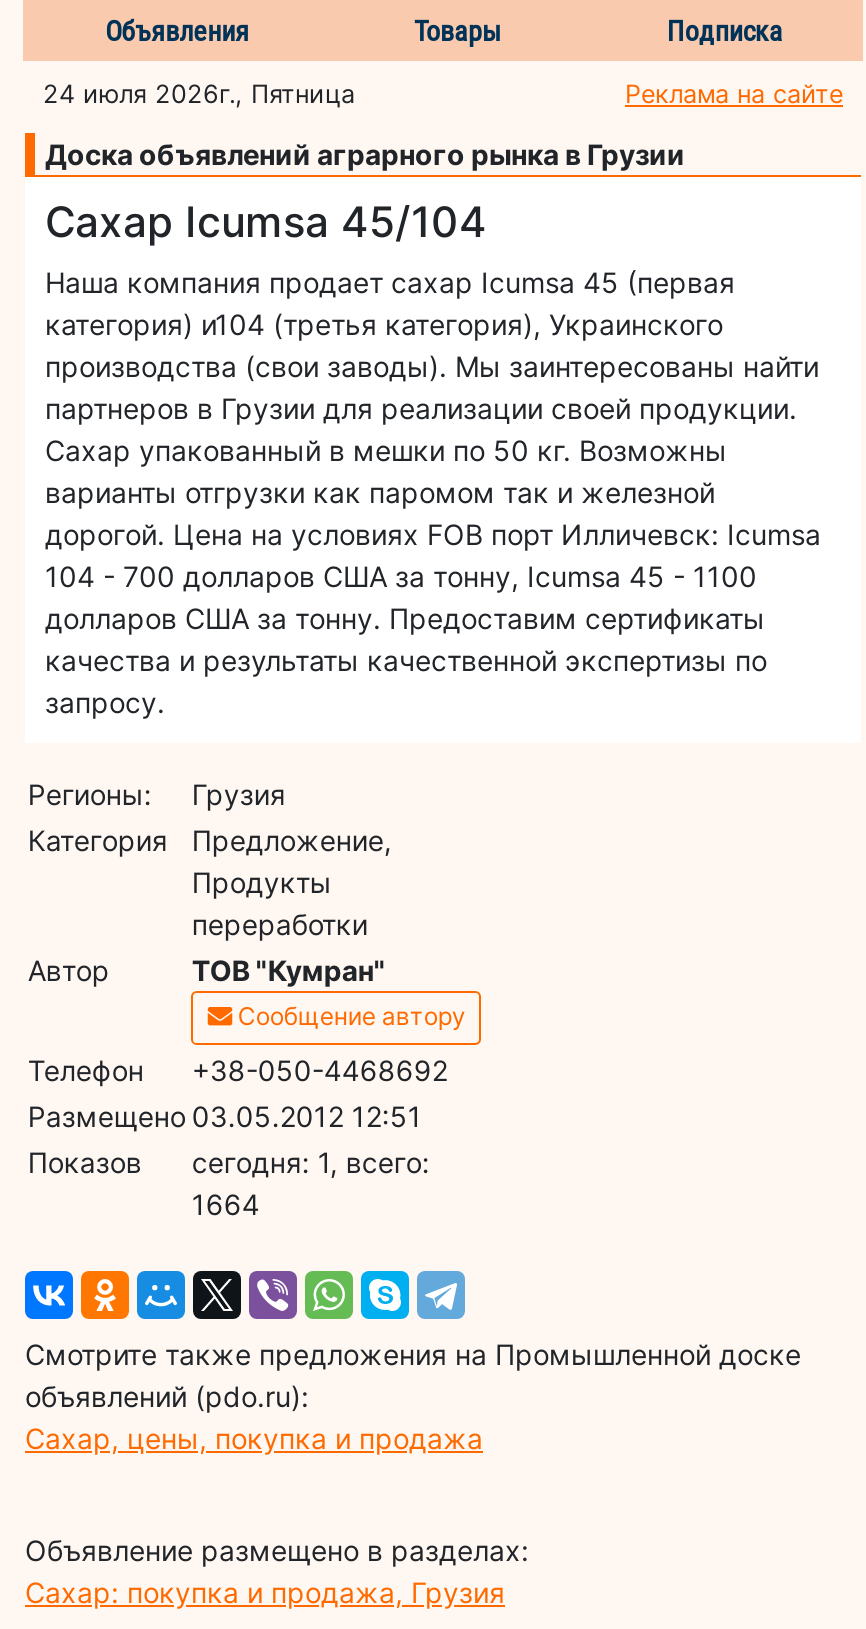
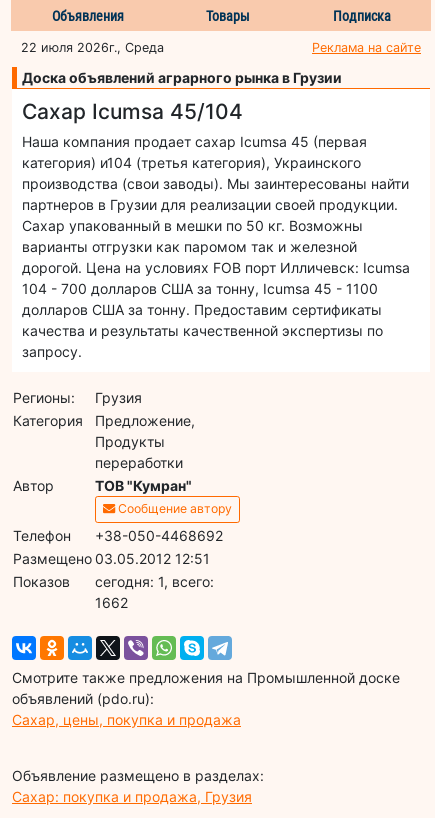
[43,78,355,108] 24 июля 2026г., Пятница -> [21,40,164,55] 22 июля 2026г., Среда
[192,1186,260,1220] 1664 -> [95,594,128,611] 1662

